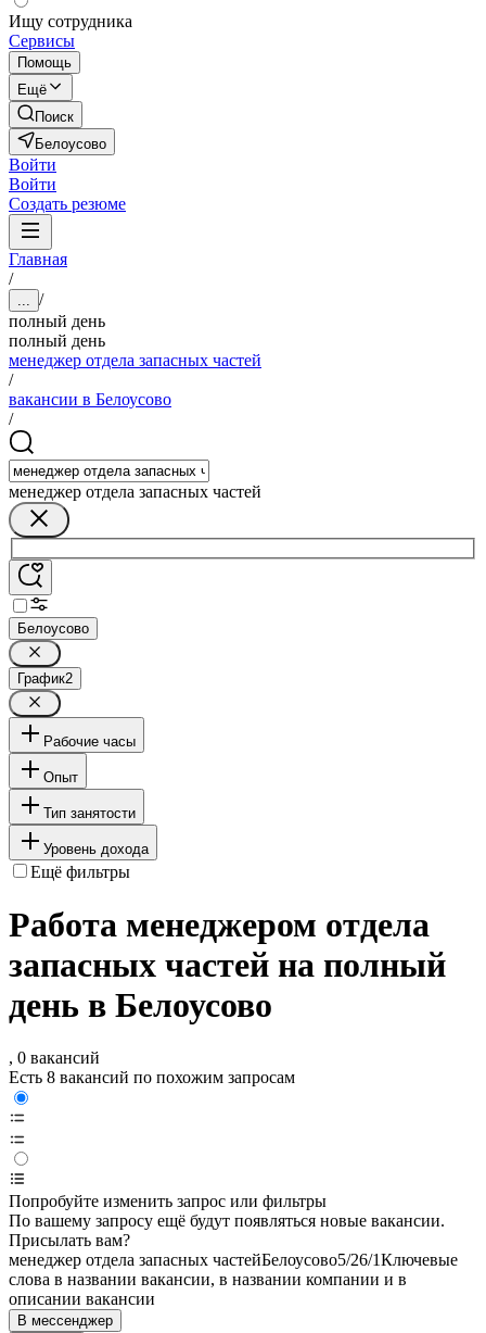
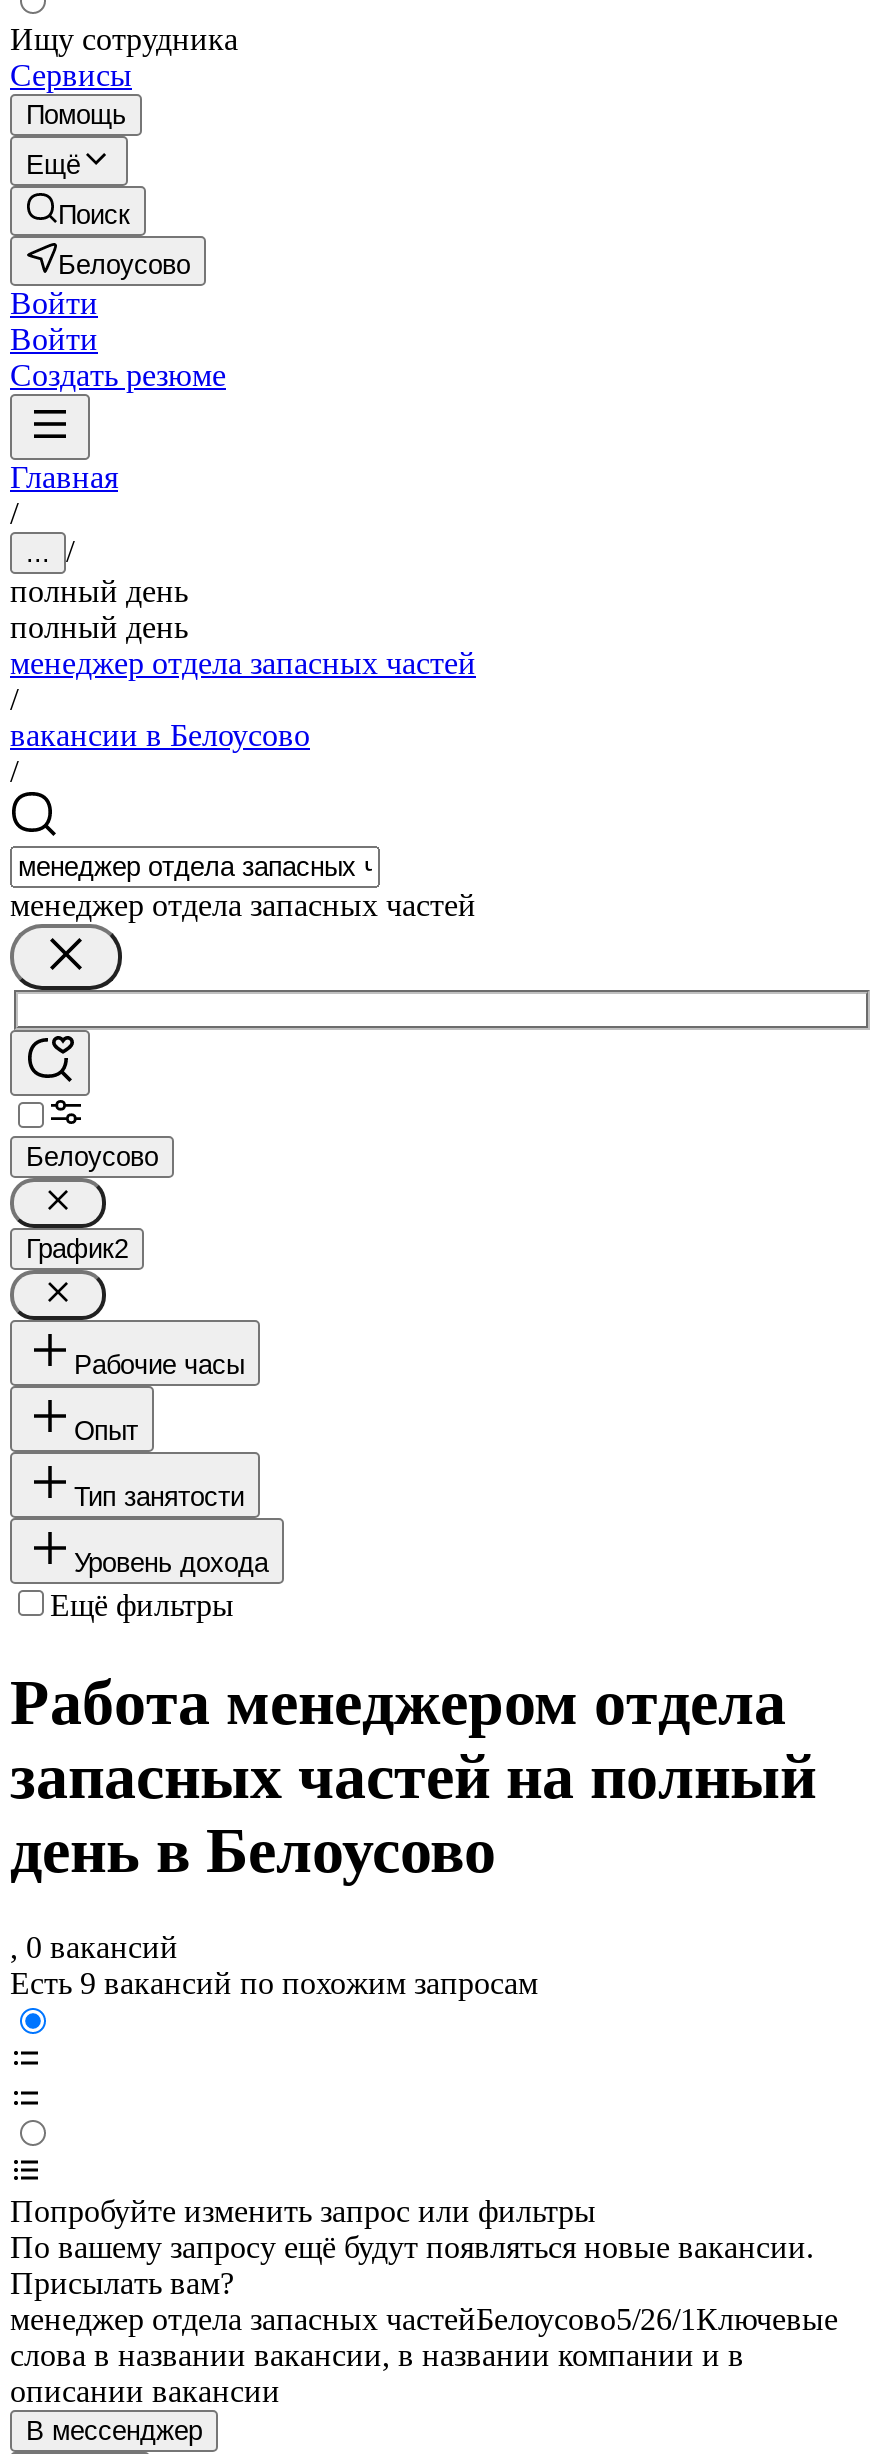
[9,1068,295,1087] Есть 8 вакансий по похожим запросам -> [10,1967,538,2001] Есть 9 вакансий по похожим запросам

